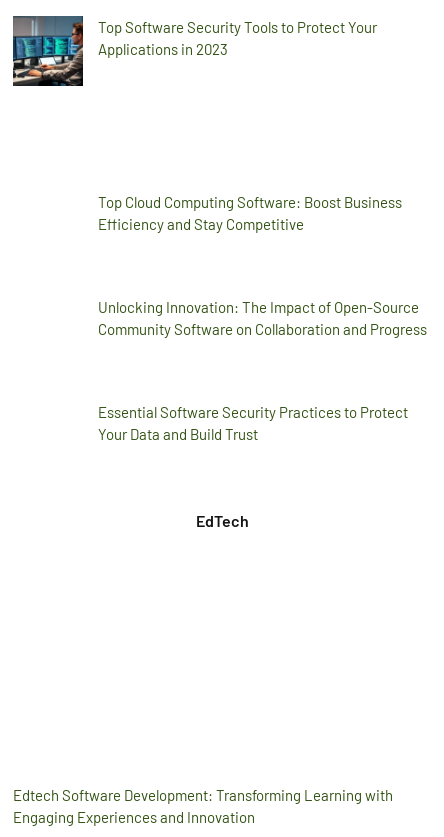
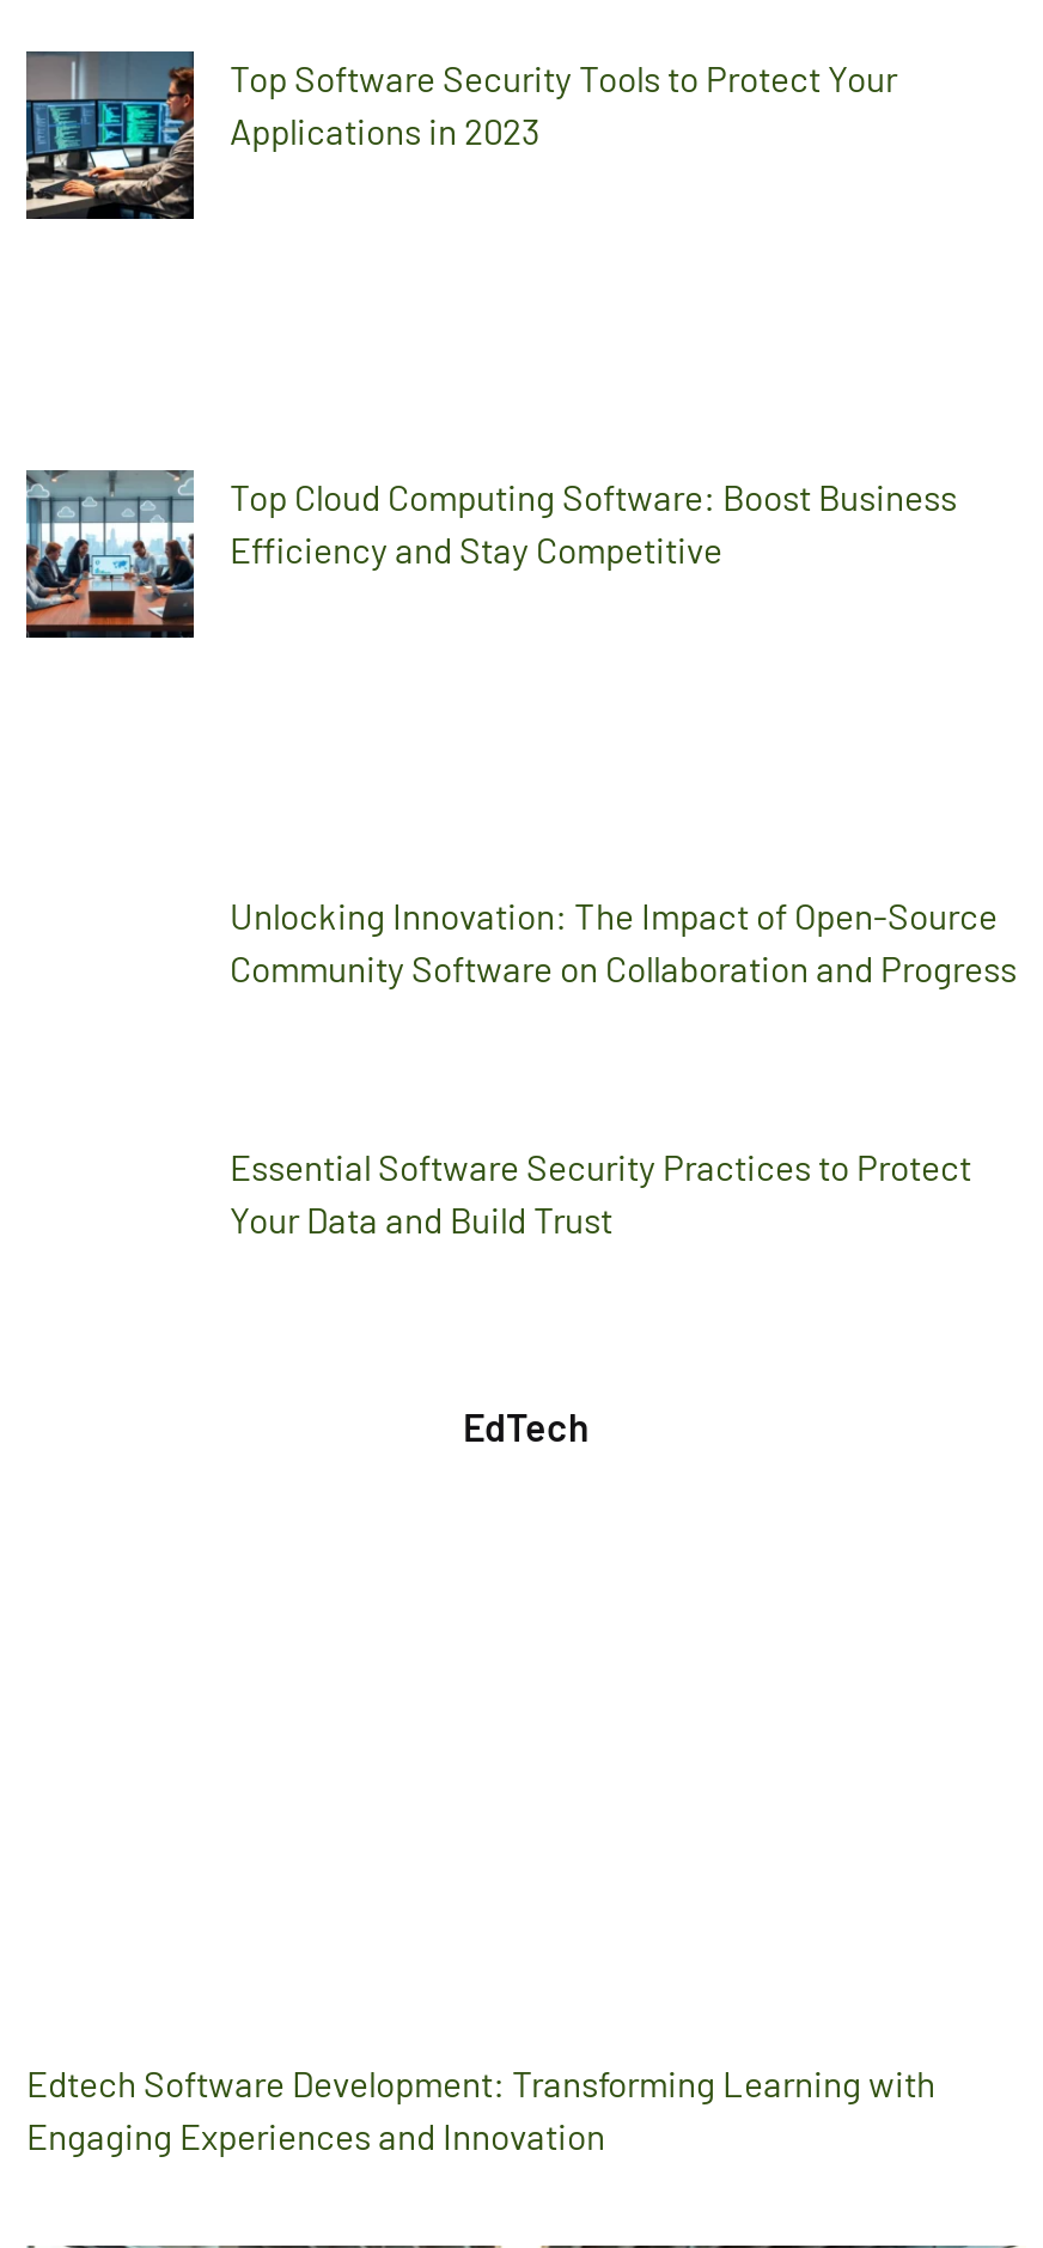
none -> [24,468,196,640] [image]

